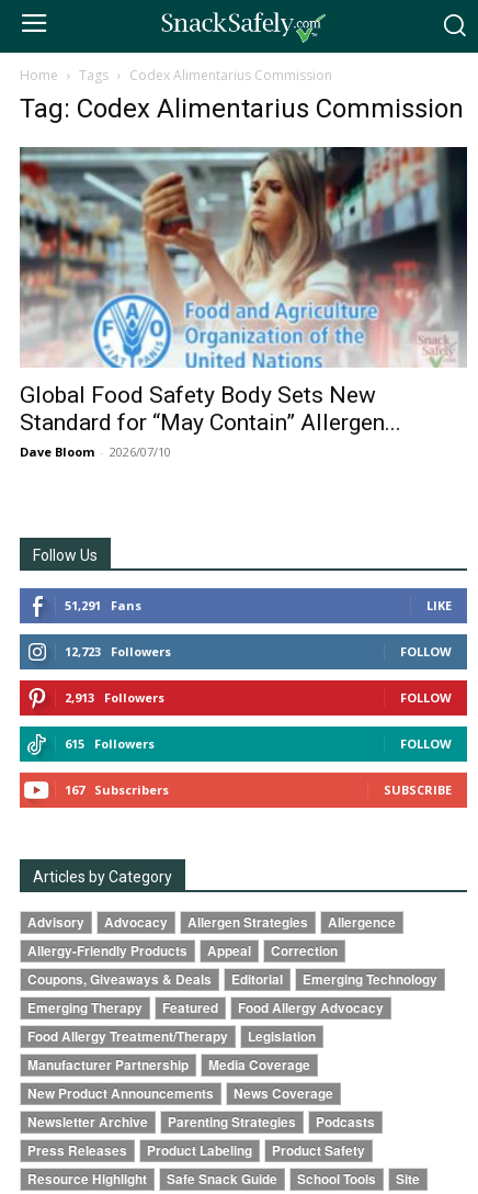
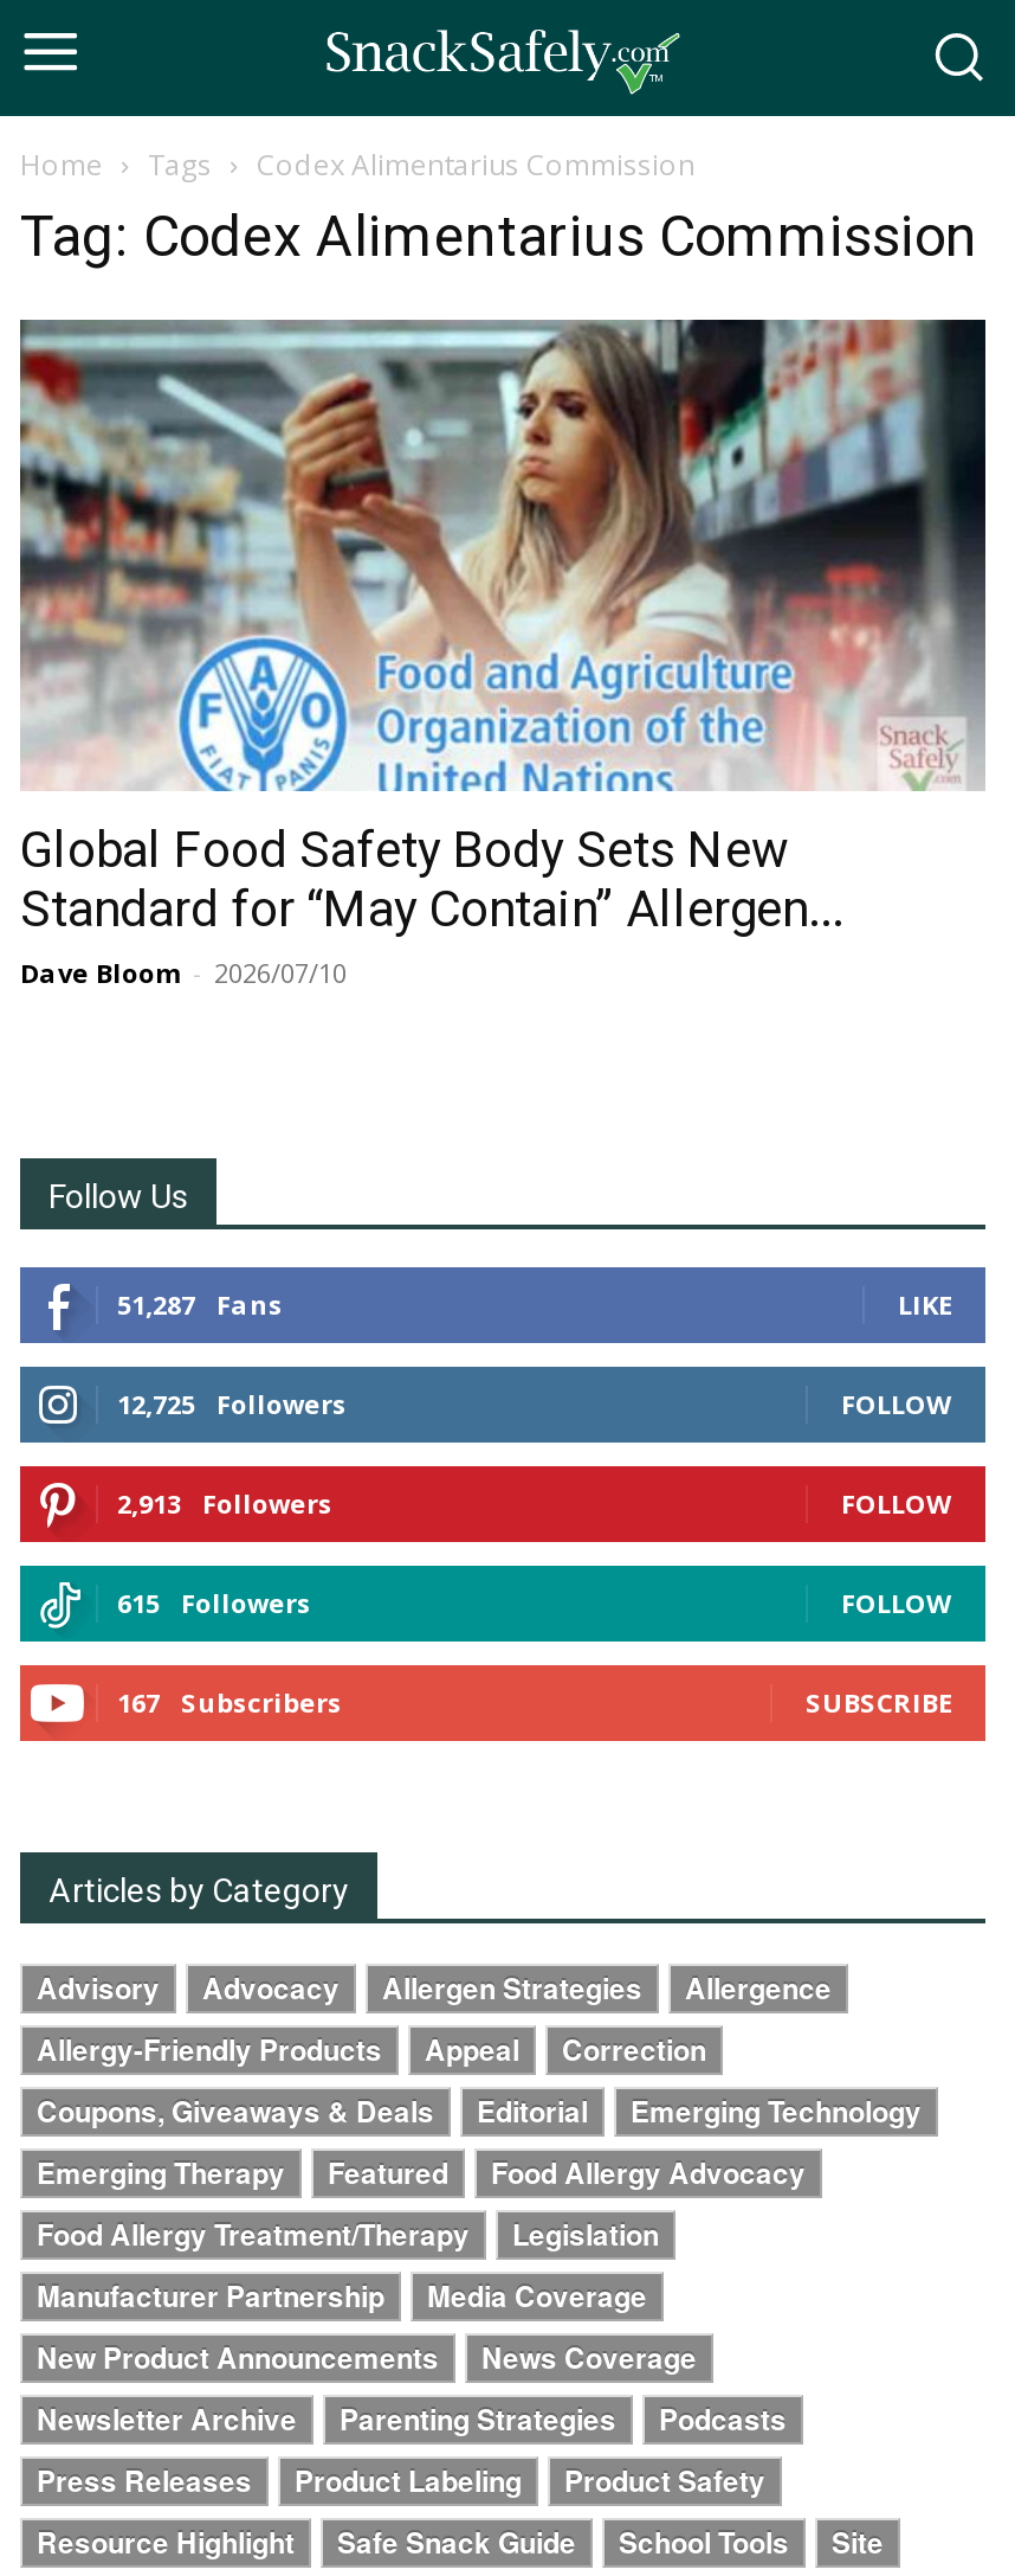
[65,597,141,614] 51,291 Fans -> [117,1287,283,1323] 51,287 Fans
[65,643,171,660] 12,723 Followers -> [117,1387,347,1422] 12,725 Followers

